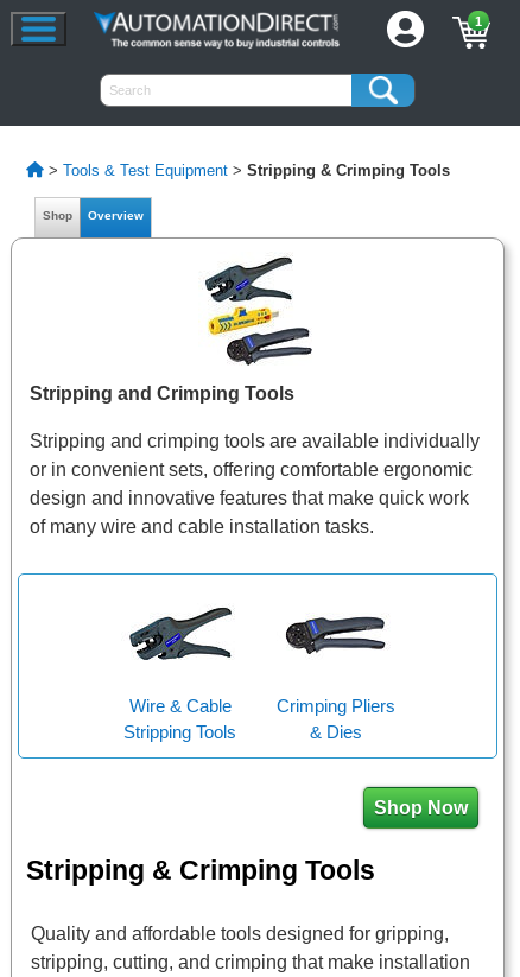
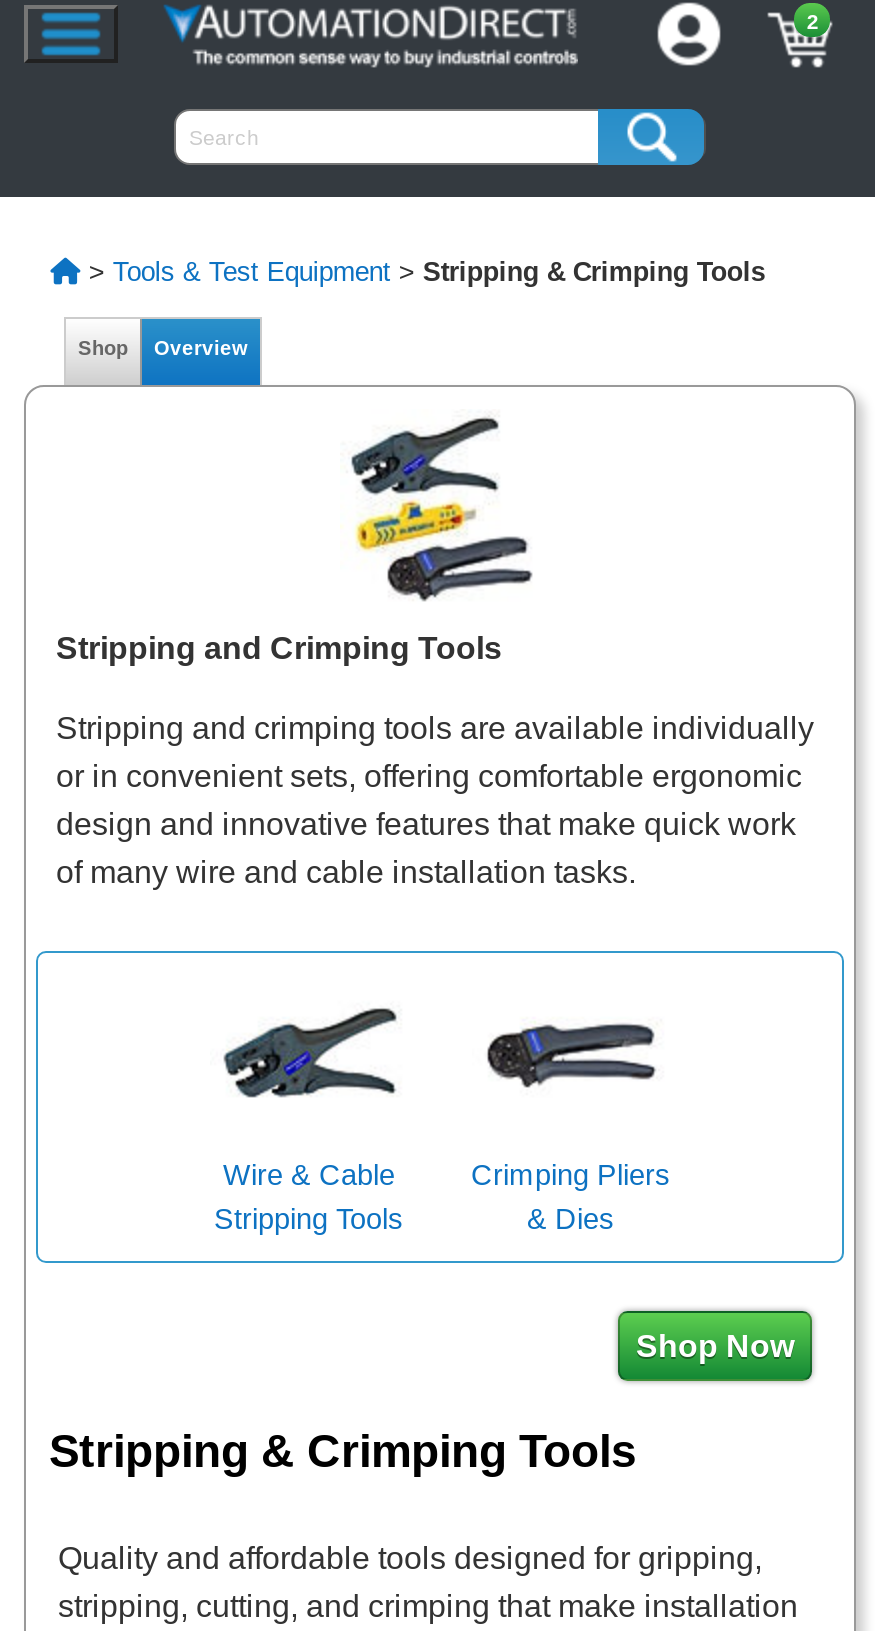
[475,14,482,28] 1 -> [807,9,819,33] 2

